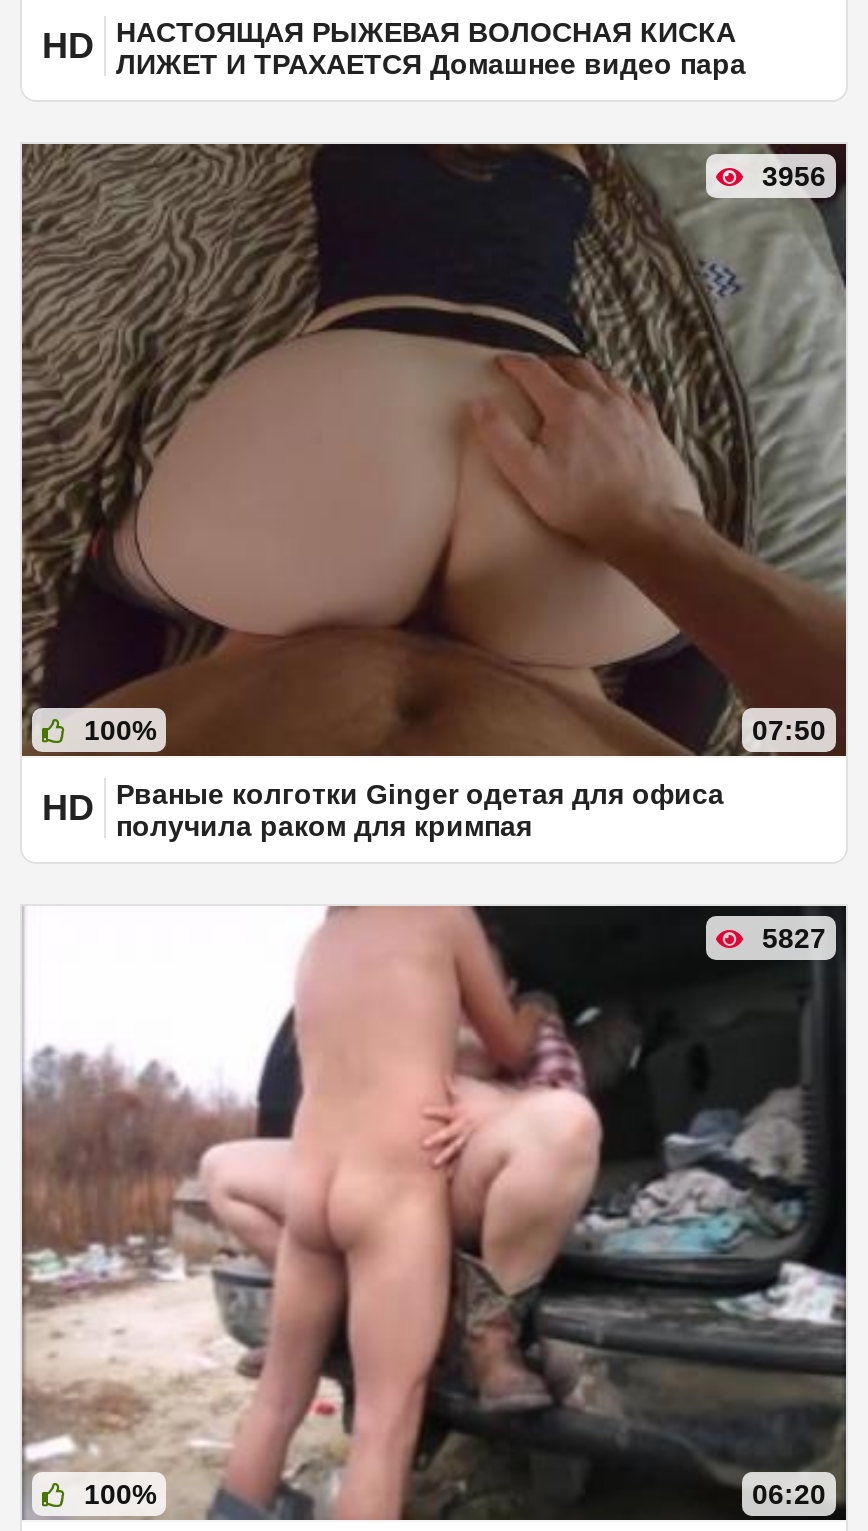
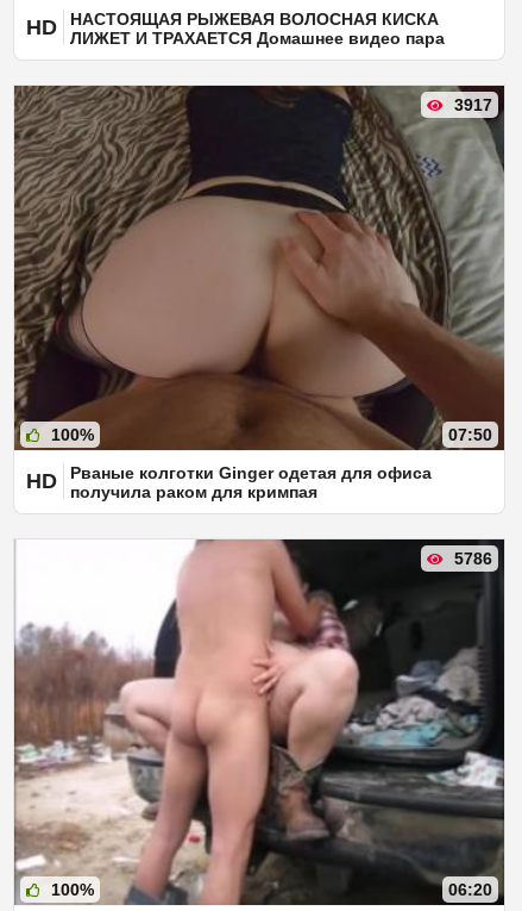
[754,160,826,192] 3956 -> [449,95,492,114] 3917
[754,922,826,954] 5827 -> [449,549,492,568] 5786

